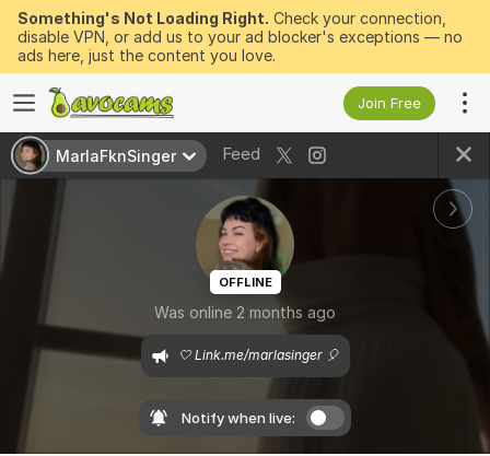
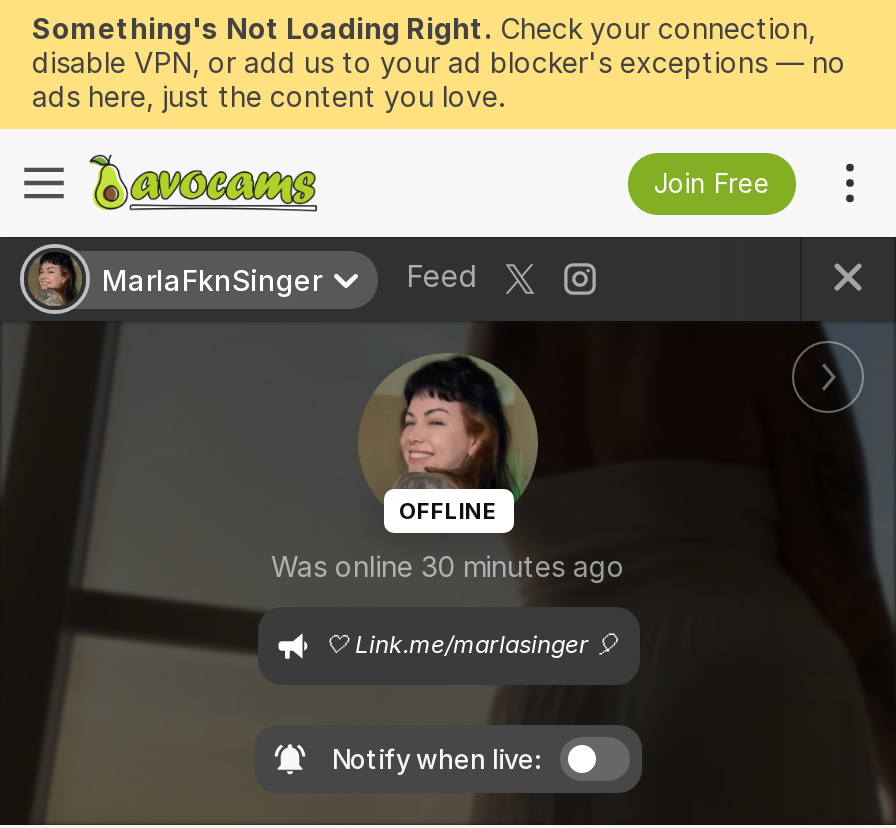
[154,303,336,322] Was online 2 months ago -> [271,550,625,584] Was online 30 minutes ago

